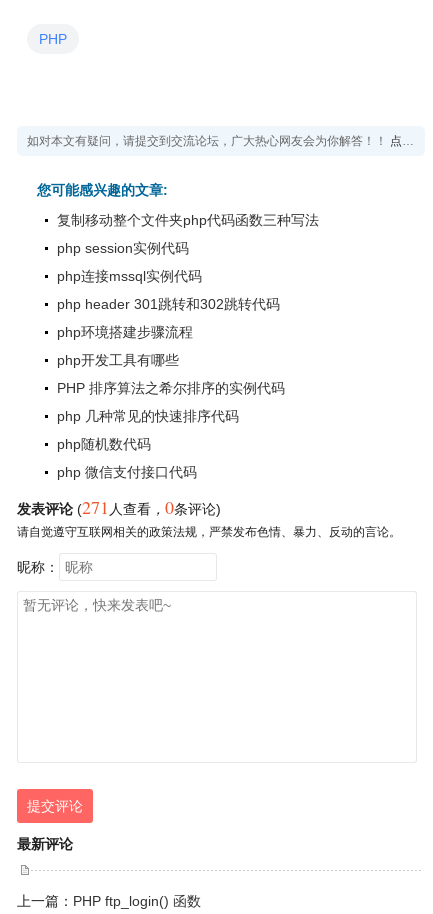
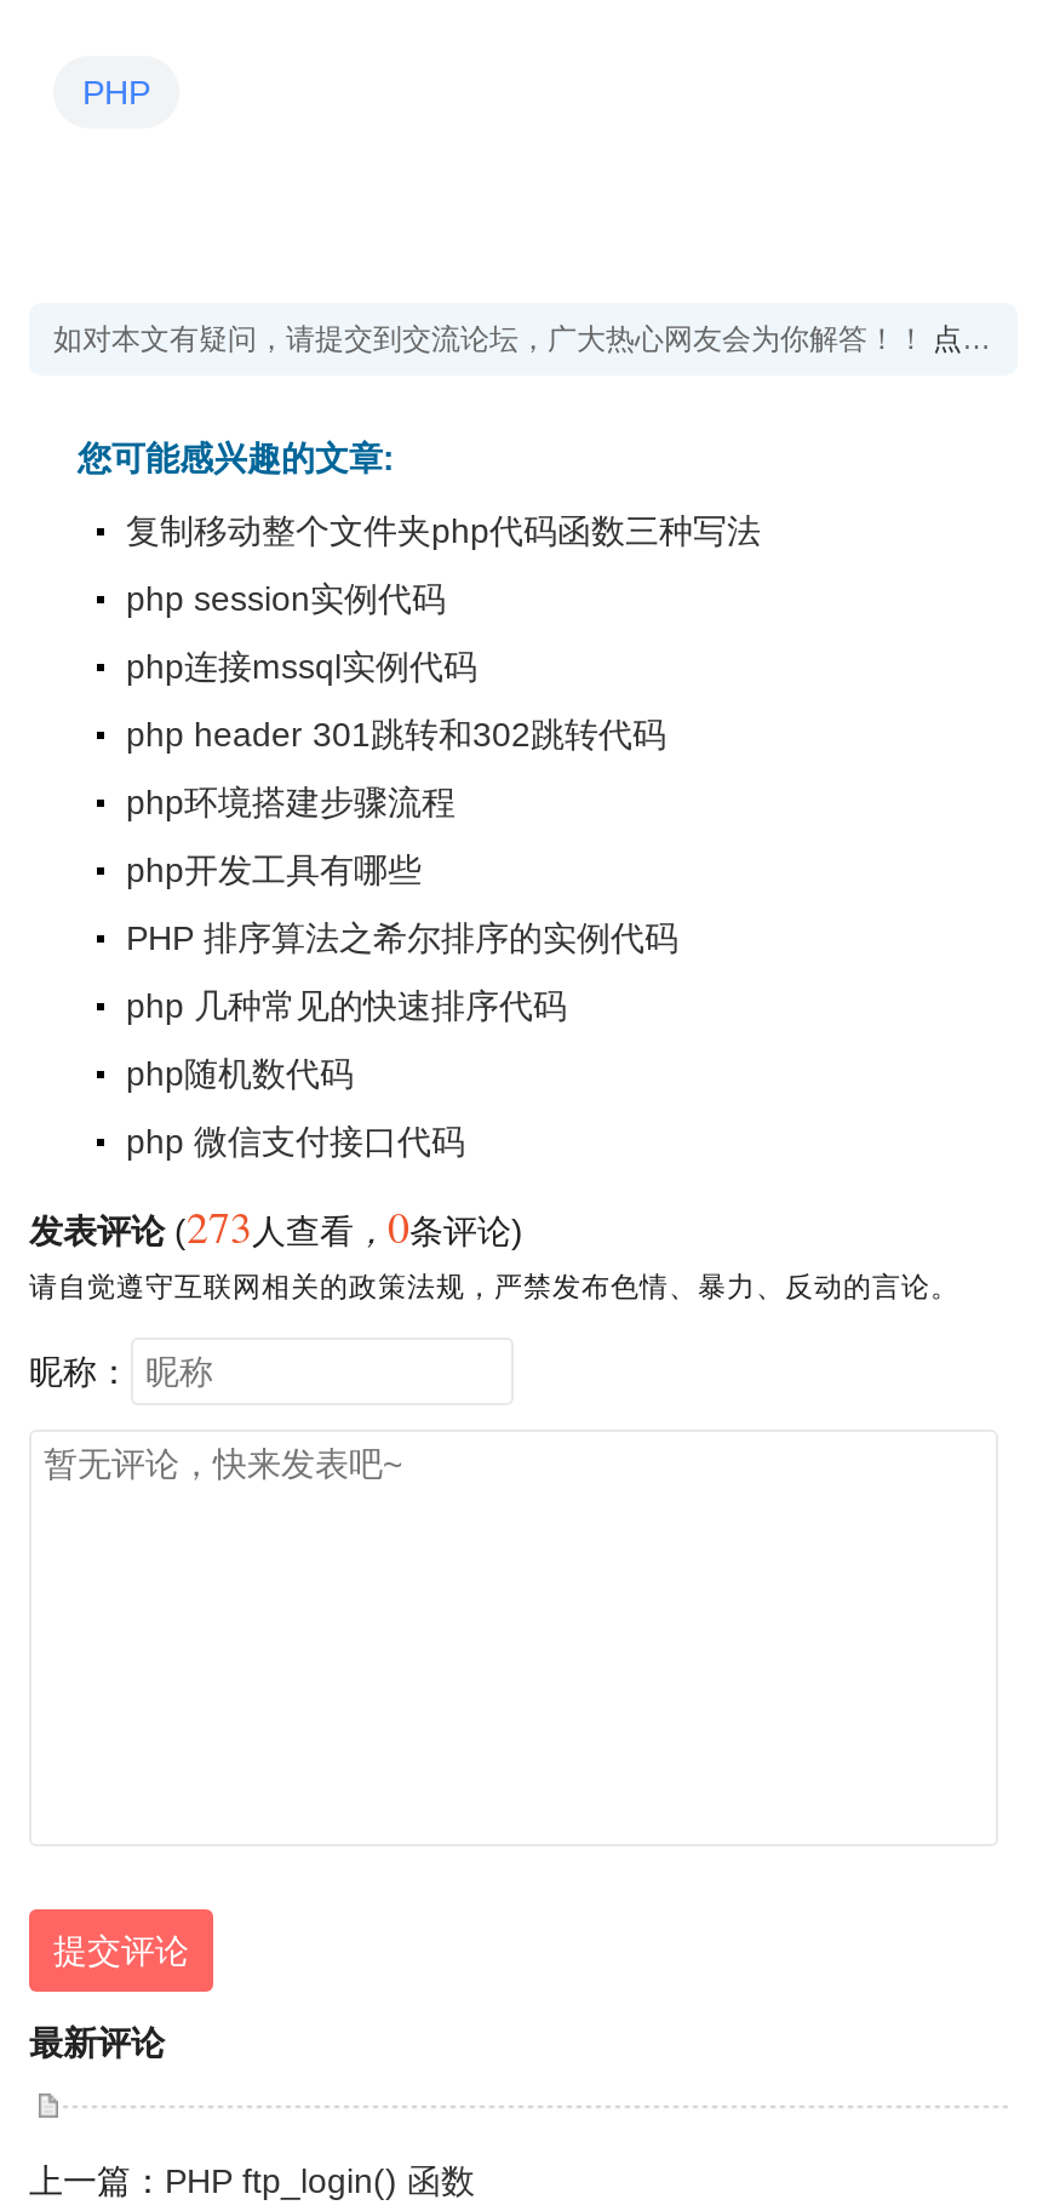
[17,495,221,519] 发表评论 (271人查看，0条评论) -> [29,1197,523,1255] 发表评论 (273人查看，0条评论)

